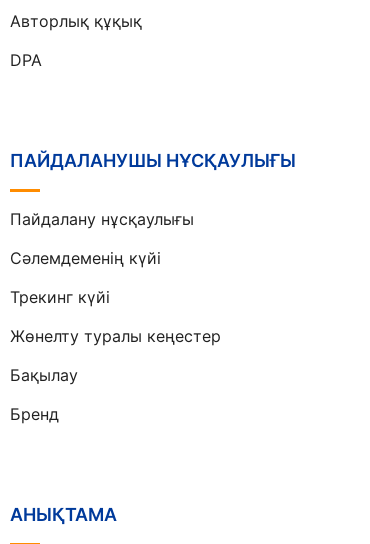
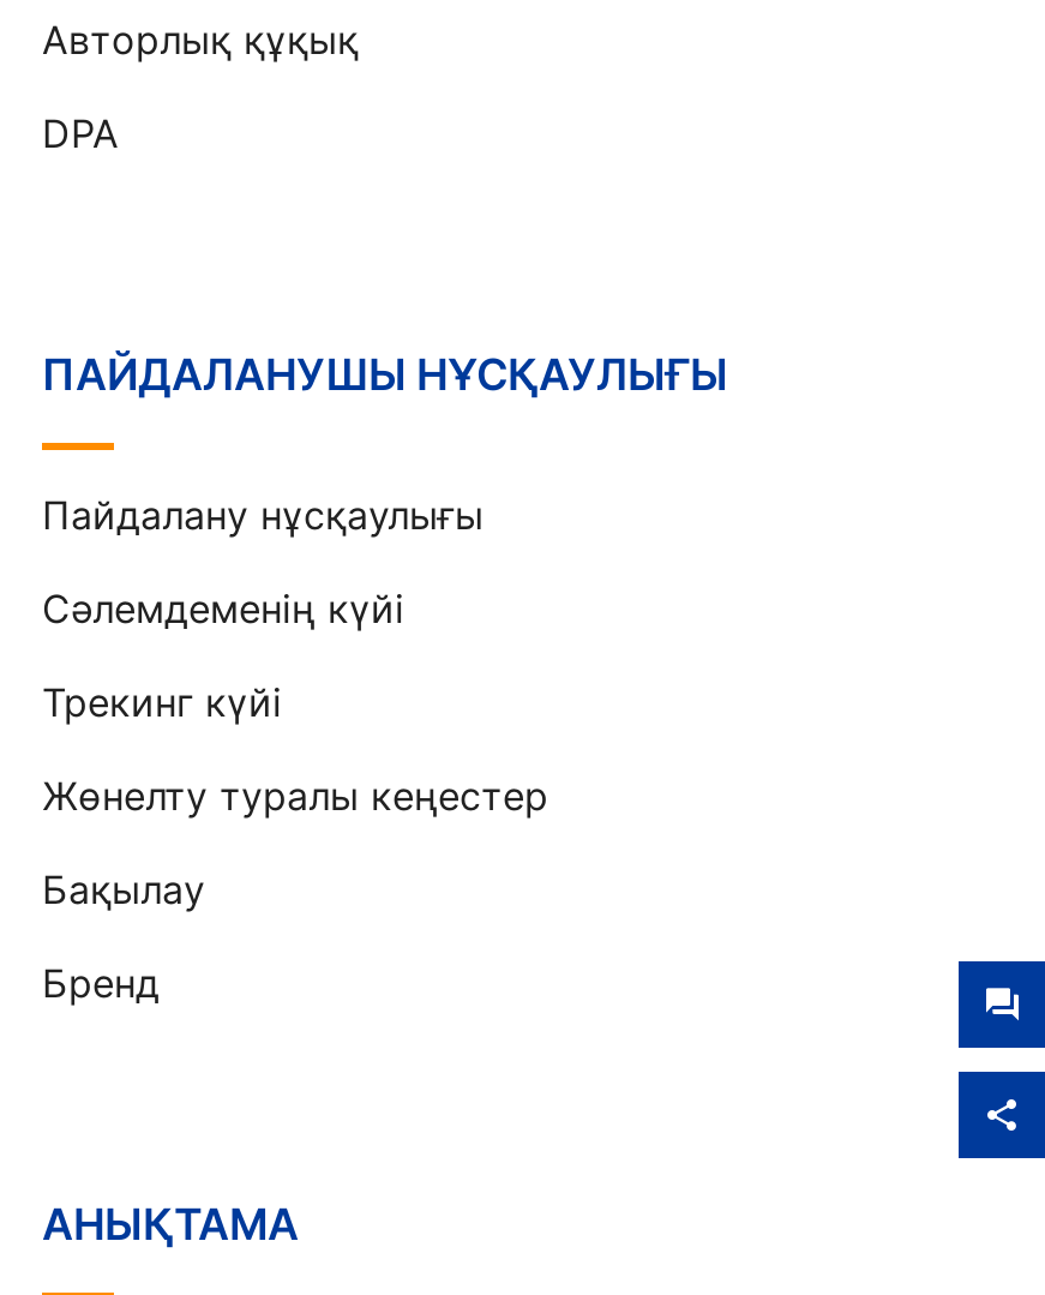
none -> [956,959,1038,1050] [image]
none -> [956,1069,1038,1161] [image]

